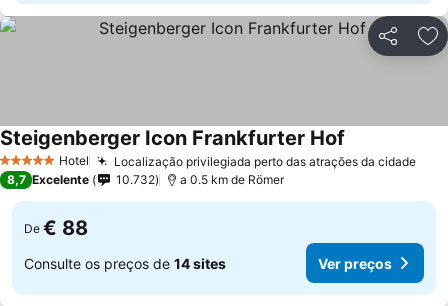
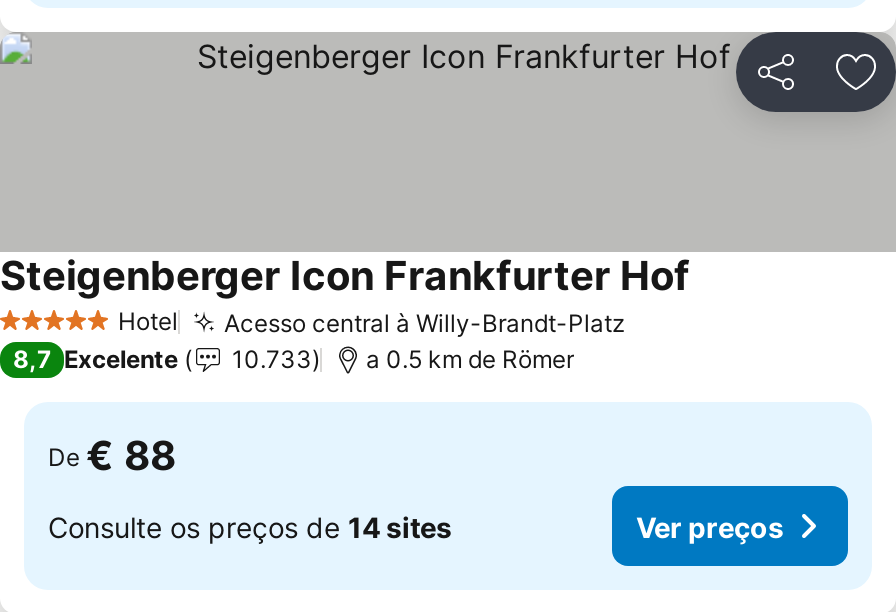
[114,153,416,168] Localização privilegiada perto das atrações da cidade -> [224,307,626,337] Acesso central à Willy-Brandt-Platz
[116,172,155,187] 10.732 -> [232,344,312,374] 10.733

